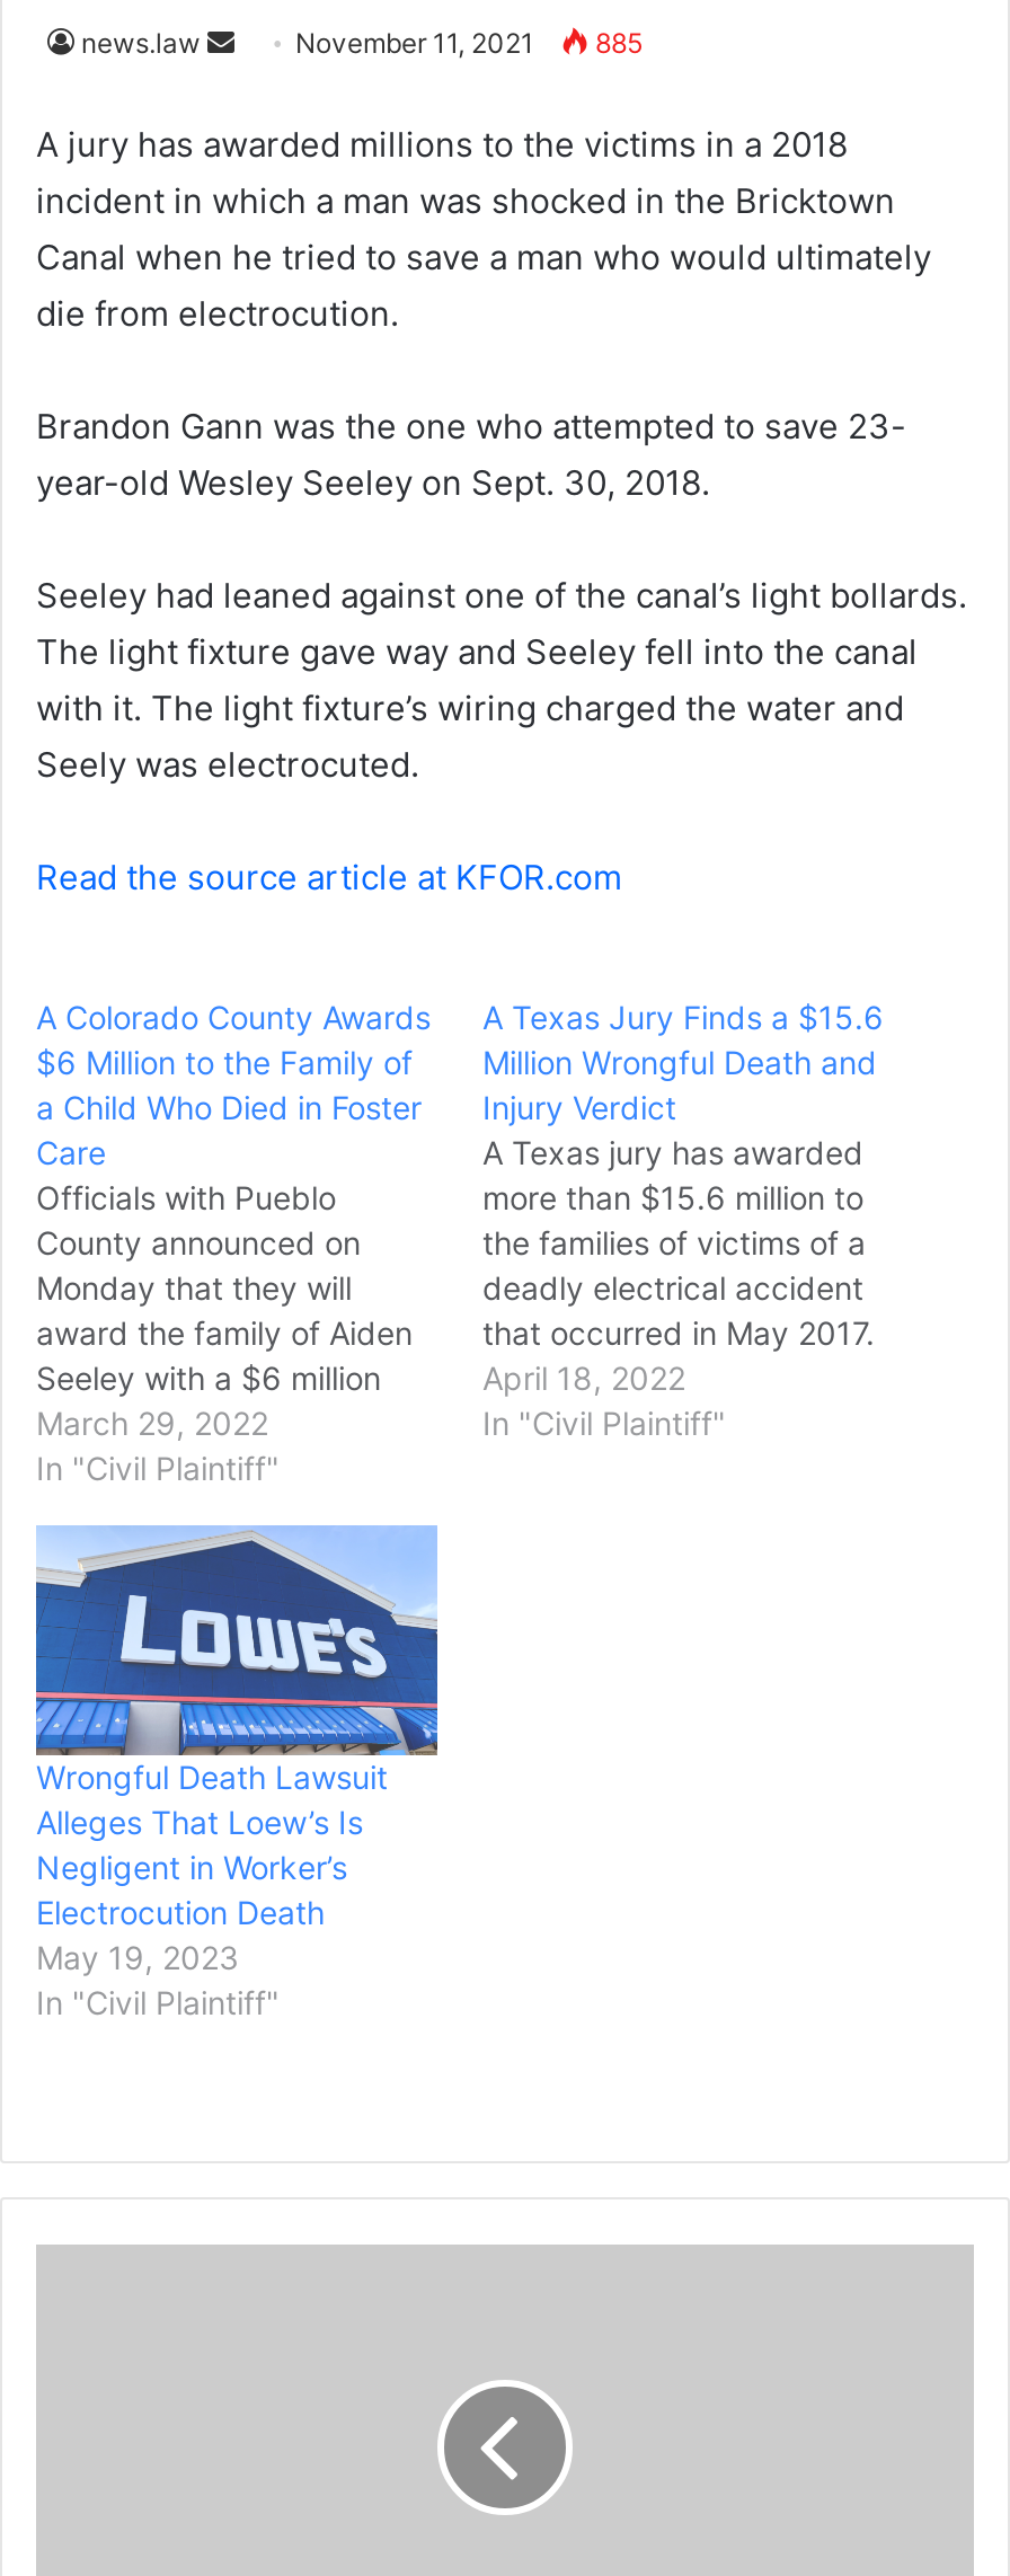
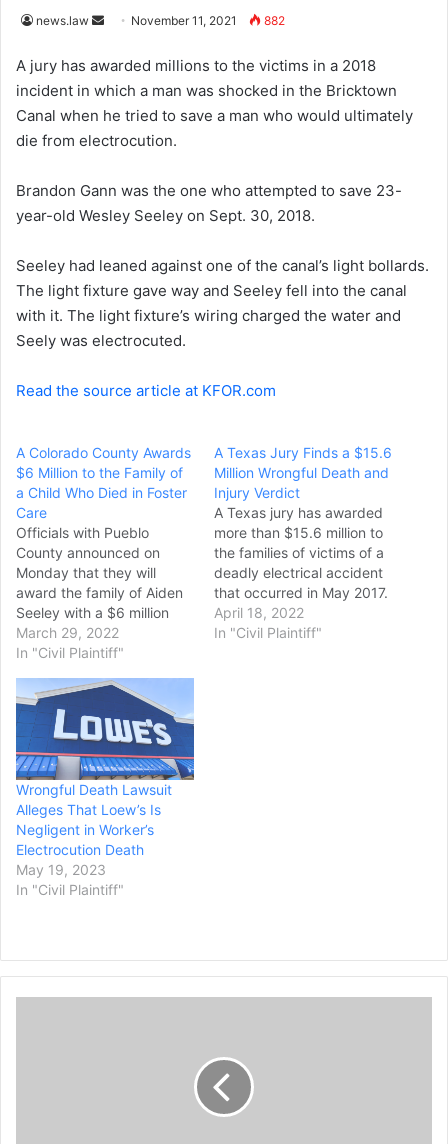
[588,26,643,60] 885 -> [261,13,285,28] 882

